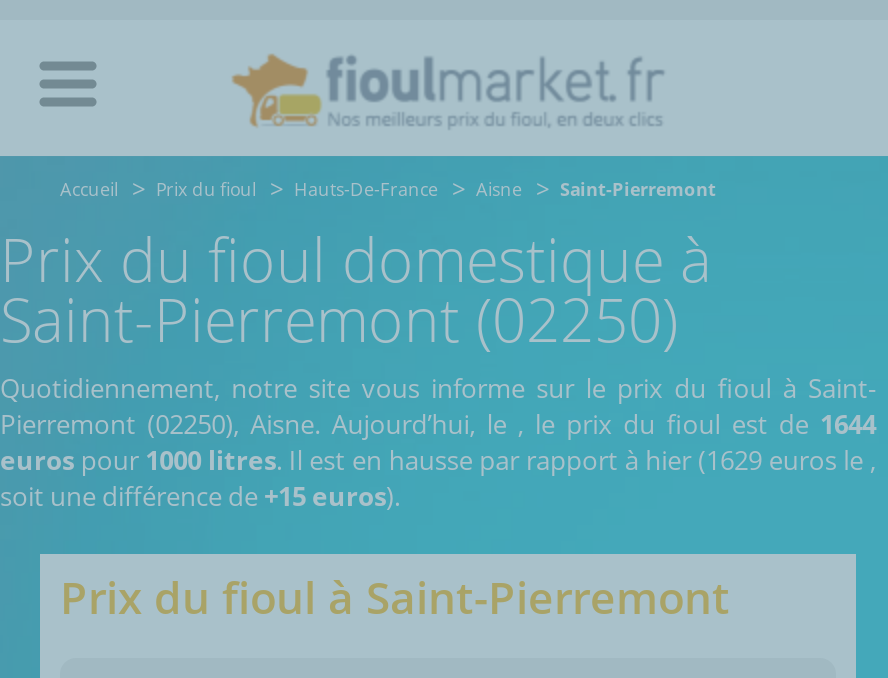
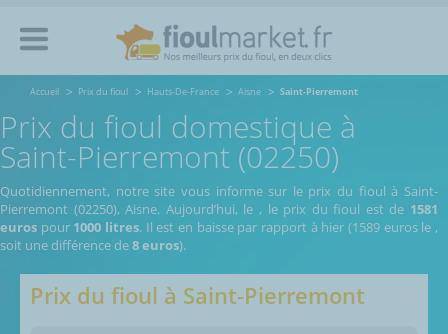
[0,406,876,442] Pierremont (02250), Aisne. Aujourd’hui, le, le prix du fioul est de 1644 -> [0,200,438,218] Pierremont (02250), Aisne. Aujourd’hui, le, le prix du fioul est de 1581
[0,442,876,478] euros pour 1000 litres. Il est en hausse par rapport à hier (1629 euros le, -> [0,218,438,236] euros pour 1000 litres. Il est en baisse par rapport à hier (1589 euros le,
[0,478,400,514] soit une différence de +15 euros). -> [0,236,186,254] soit une différence de 8 euros).

